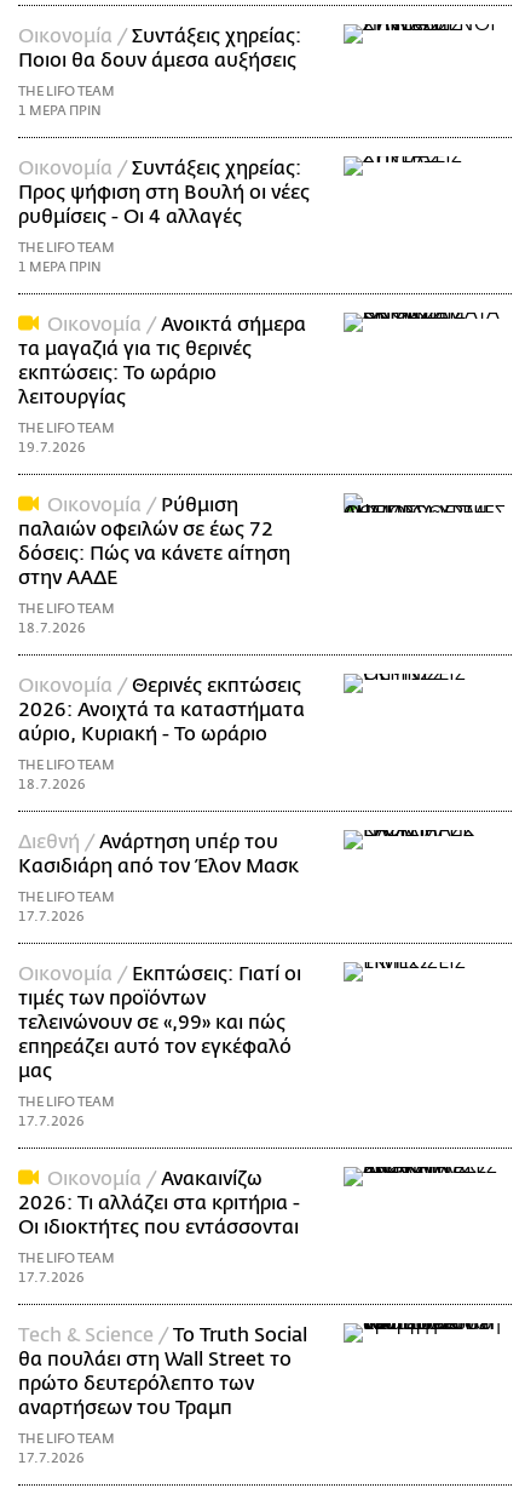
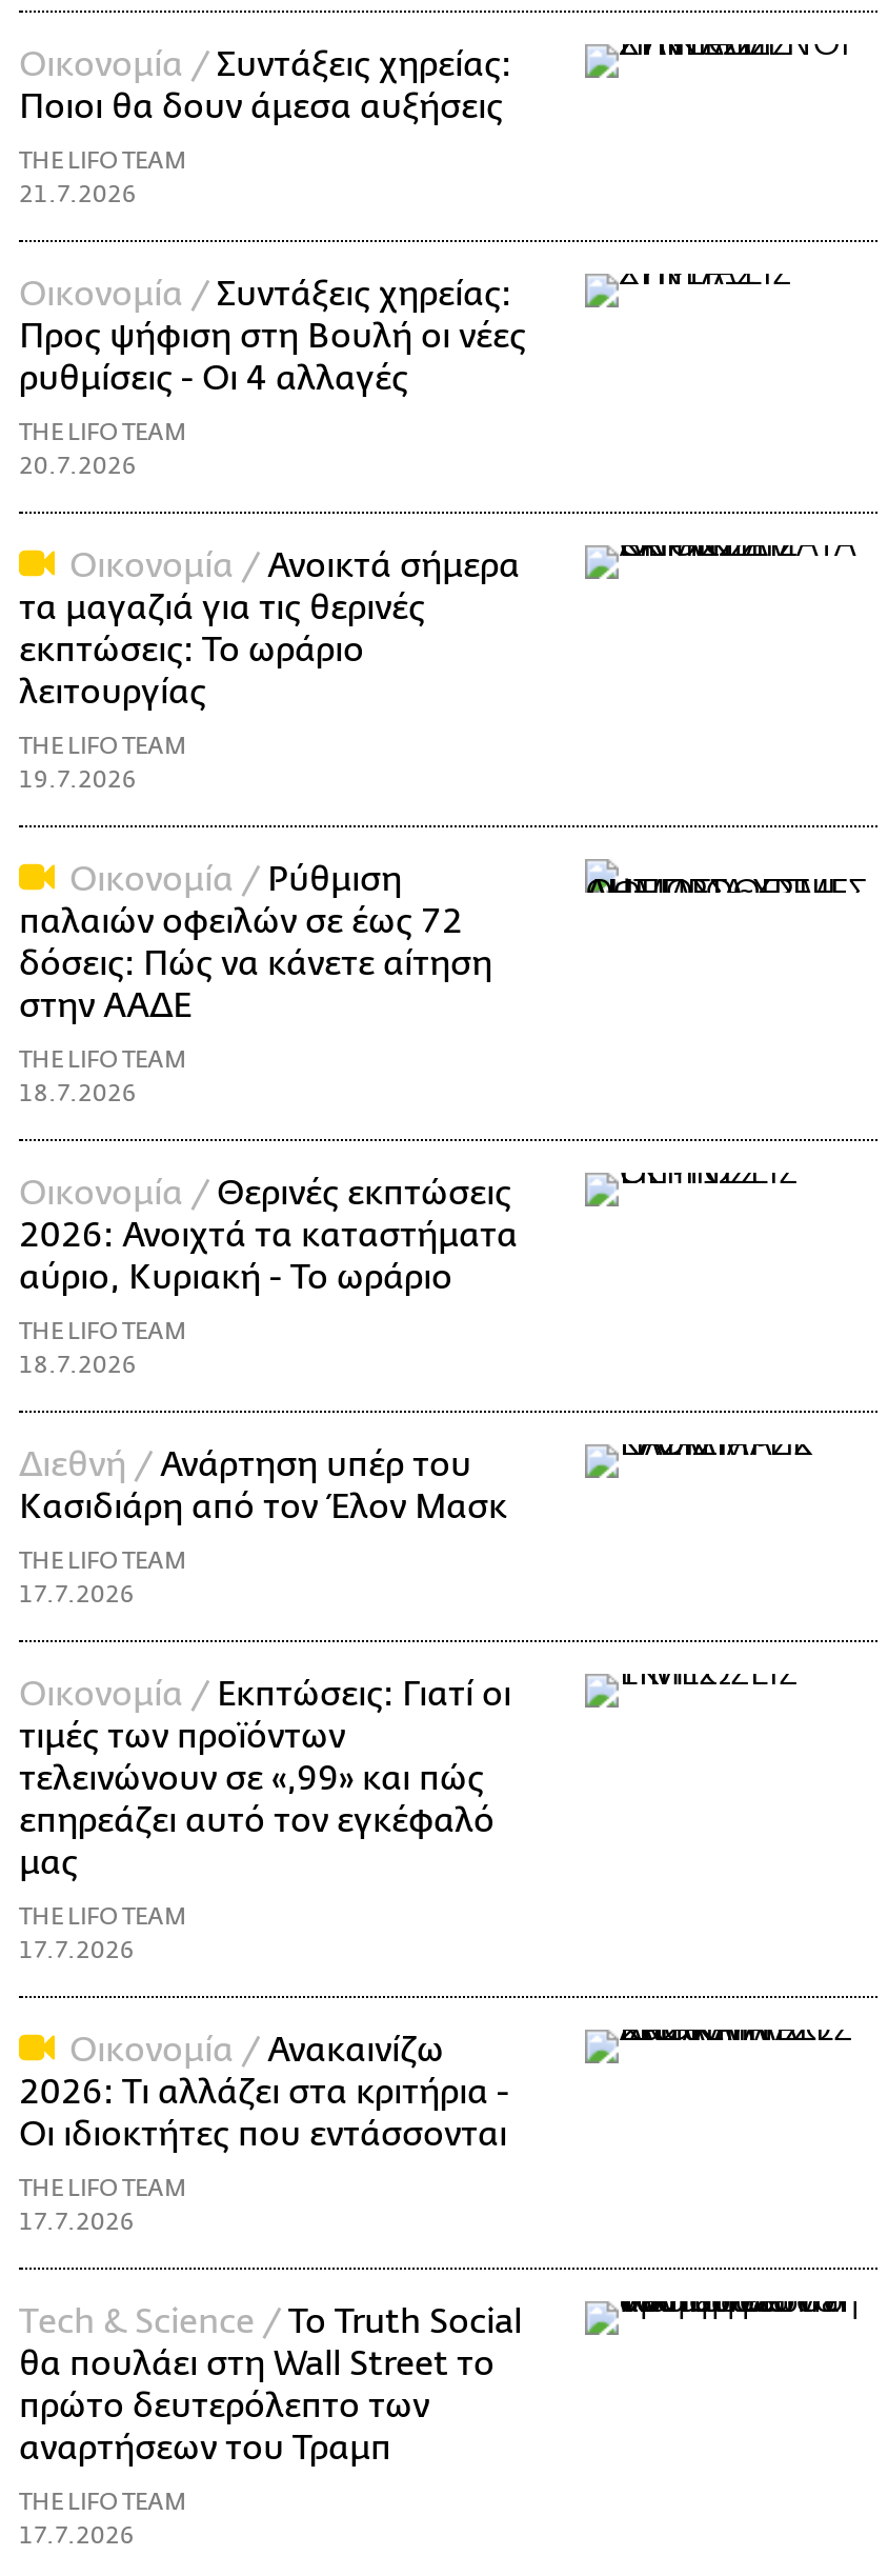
[18,103,102,118] 1 ΜΕΡΑ ΠΡΙΝ -> [19,180,137,208] 21.7.2026
[18,259,102,275] 1 ΜΕΡΑ ΠΡΙΝ -> [19,452,137,479] 20.7.2026

